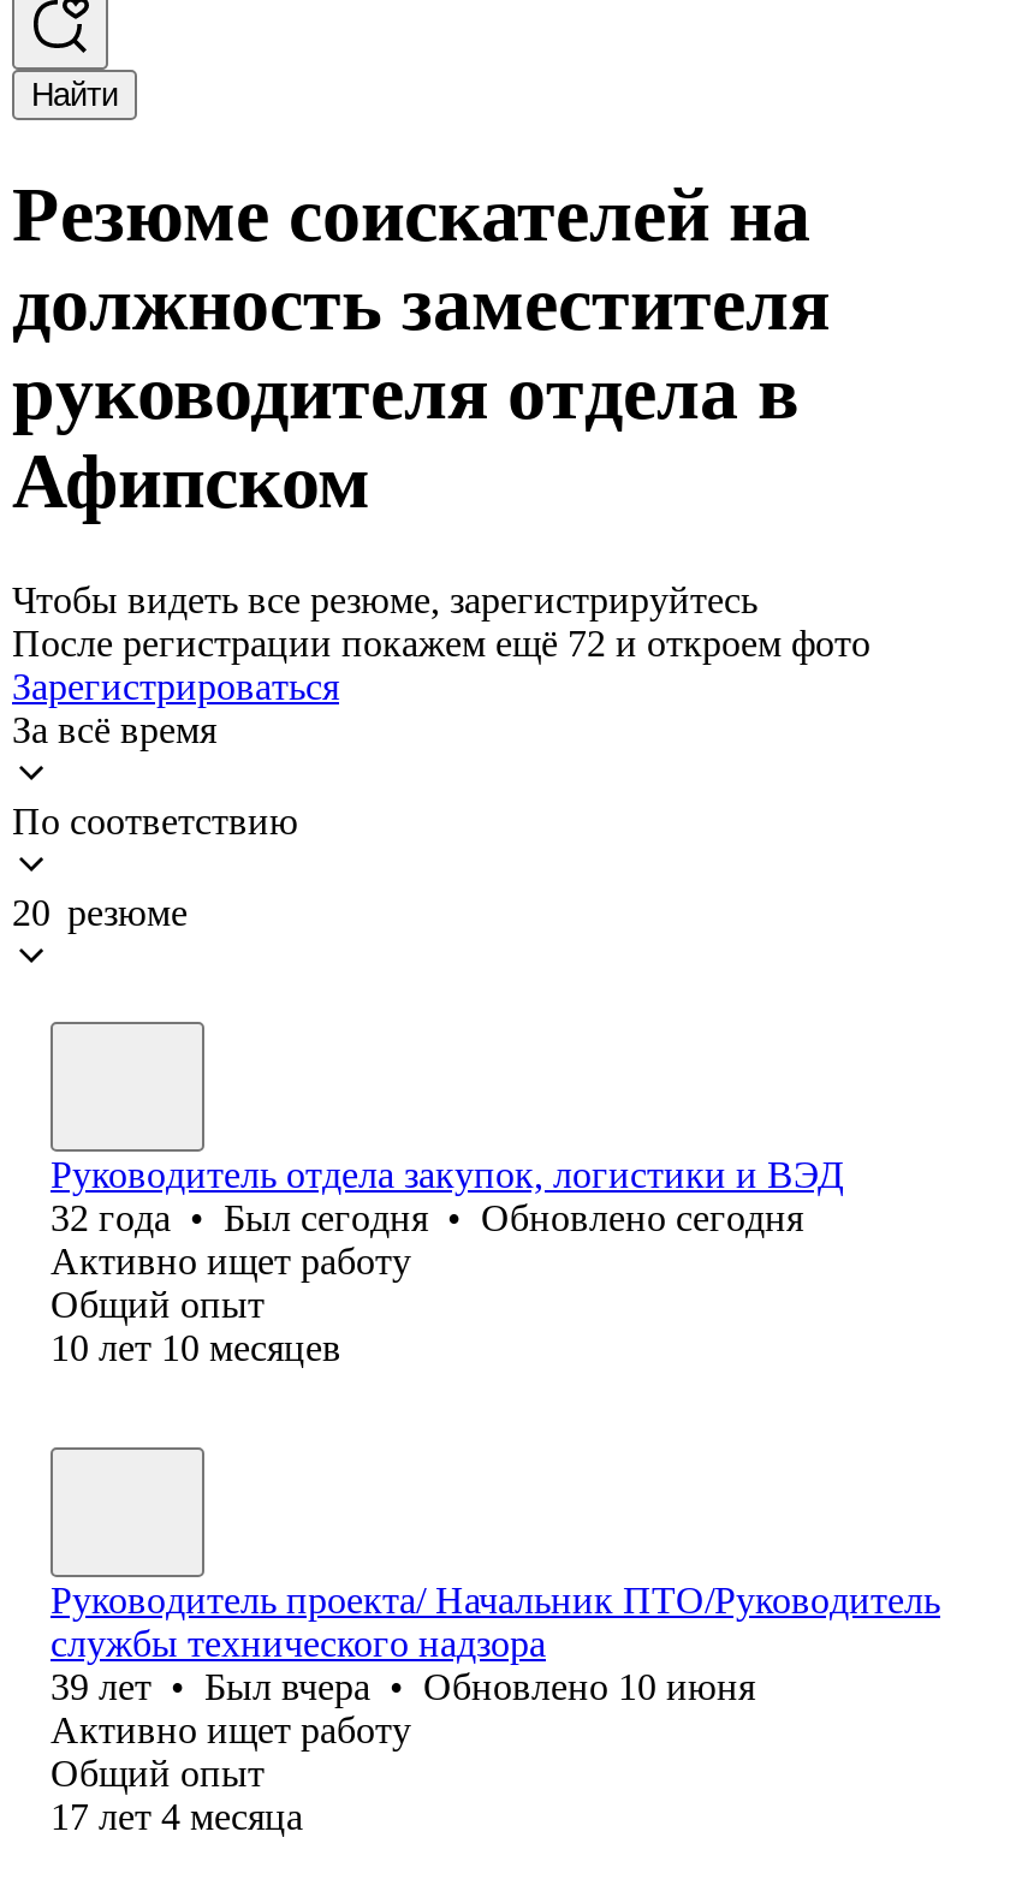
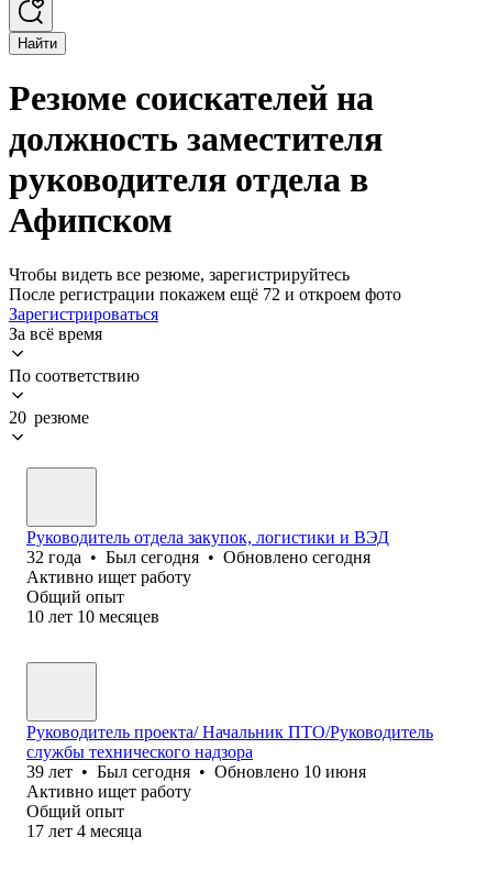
[50,1666,755,1707] 39 лет • Был вчера • Обновлено 10 июня -> [26,762,366,781] 39 лет • Был сегодня • Обновлено 10 июня

